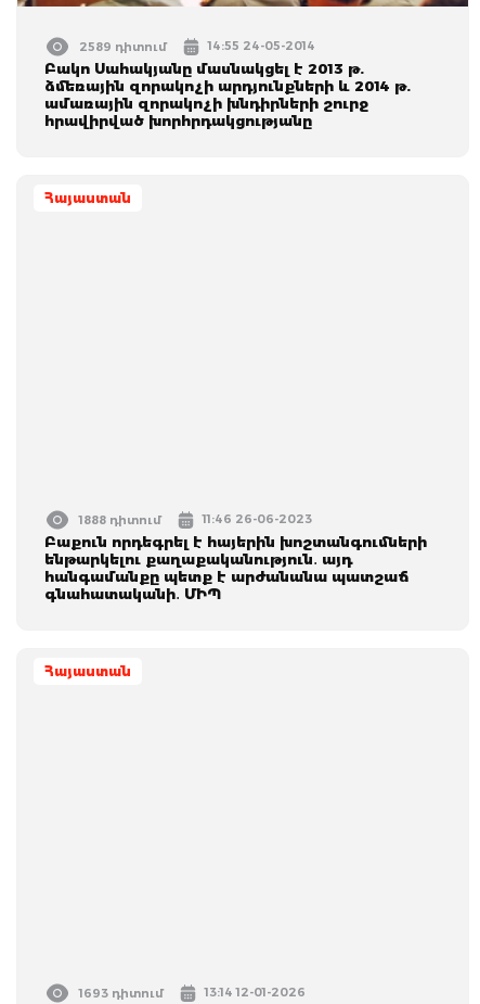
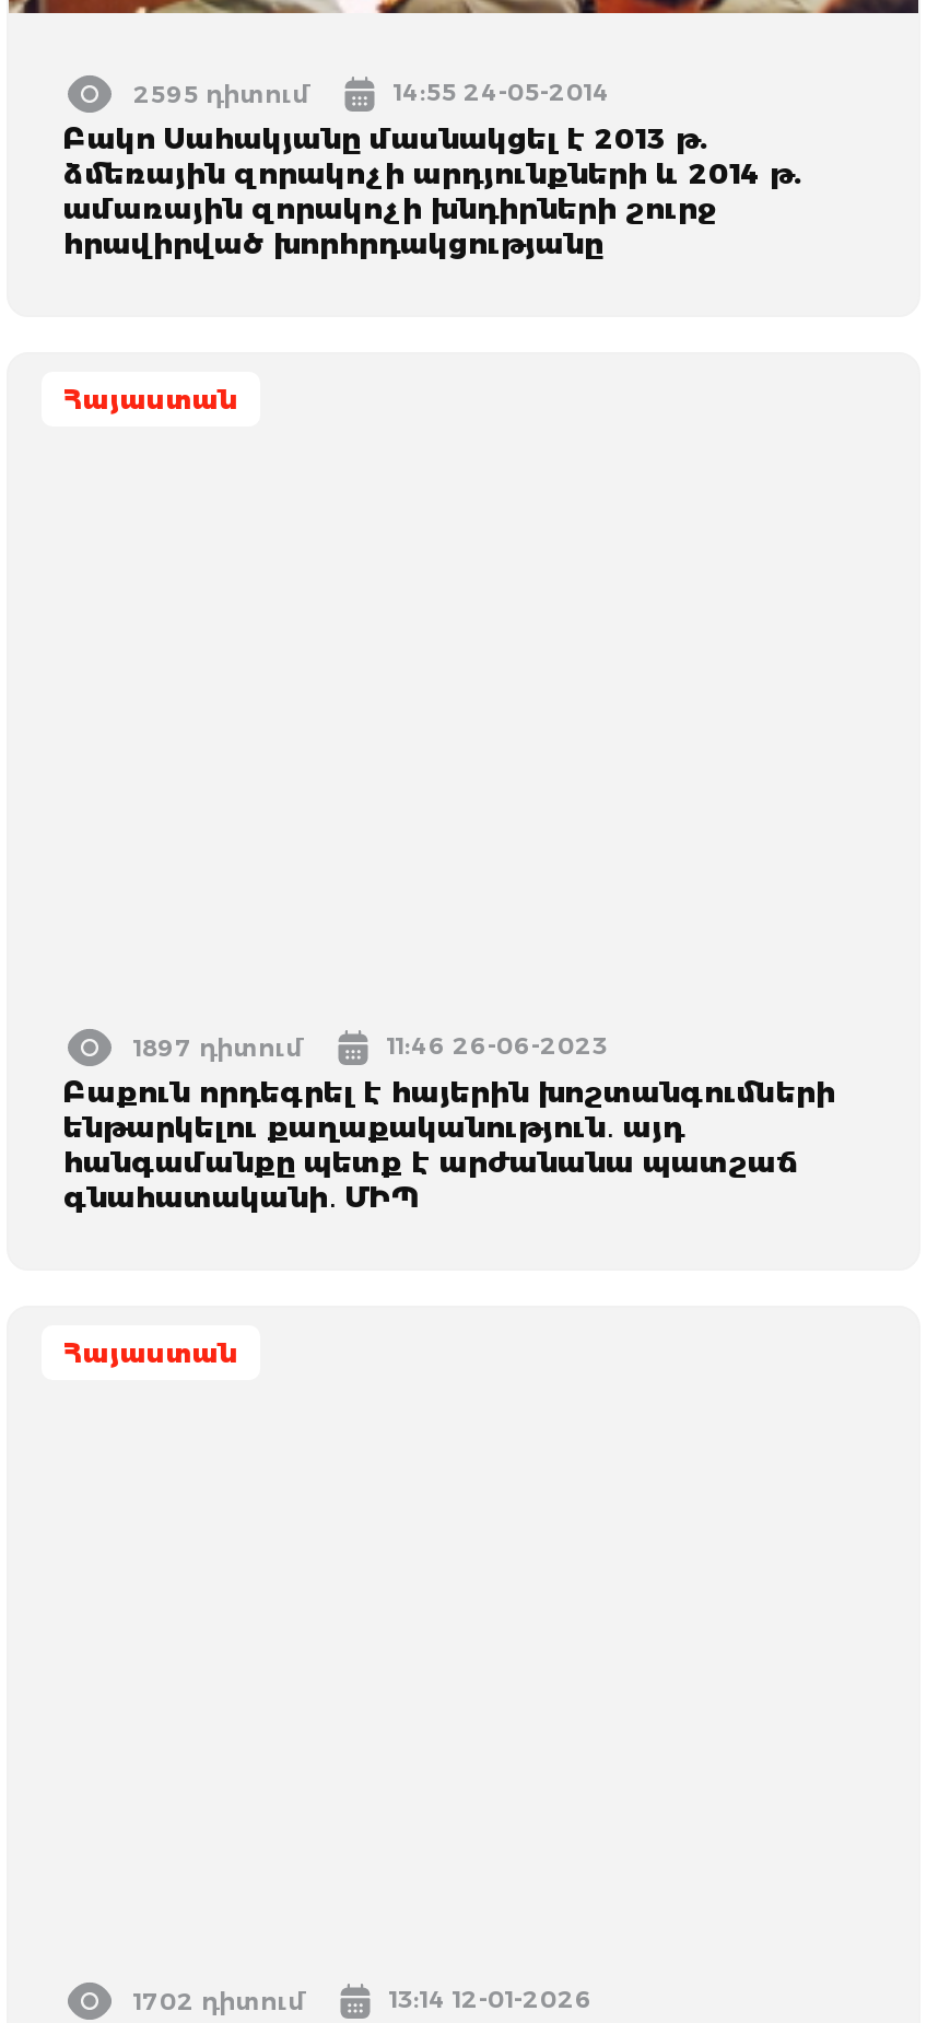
[79,39,167,54] 2589 դիտում -> [133,78,310,109] 2595 դիտում
[79,512,161,527] 1888 դիտում -> [133,1032,304,1062] 1897 դիտում
[79,985,164,1000] 1693 դիտում -> [133,1985,306,2016] 1702 դիտում

